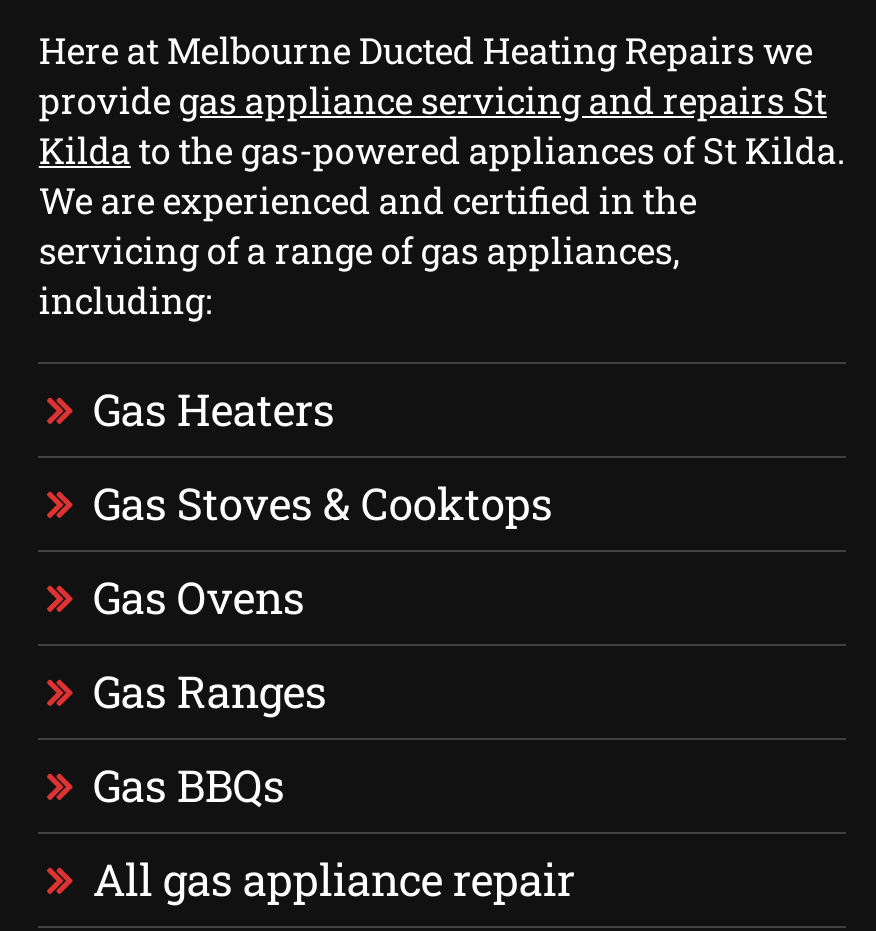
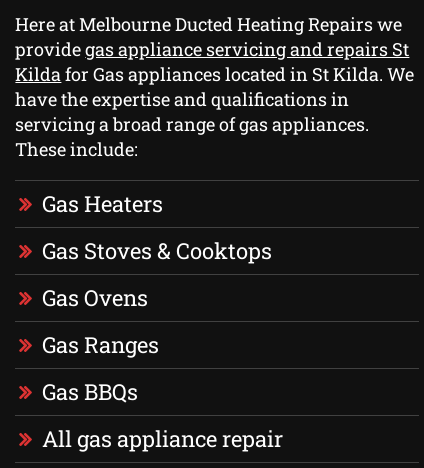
[39,126,845,324] Kilda to the gas-powered appliances of St Kilda. | We are experienced and certified in the | servicing of a range of gas appliances, | including: -> [15,62,414,161] Kilda for Gas appliances located in St Kilda. We | have the expertise and qualifications in | servicing a broad range of gas appliances. | These include:

